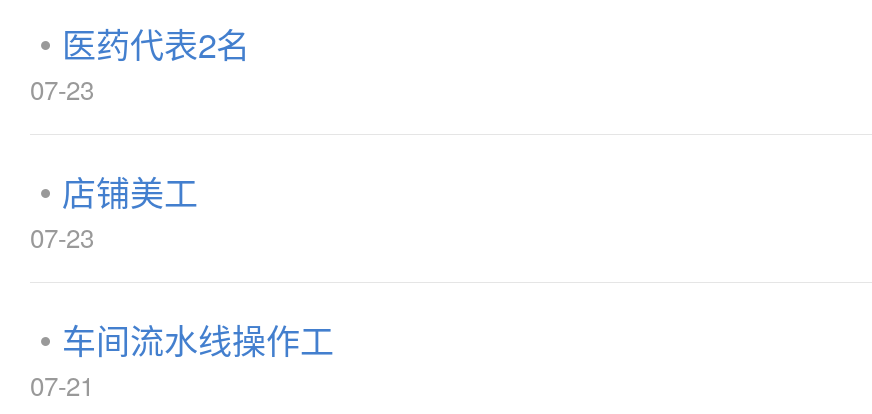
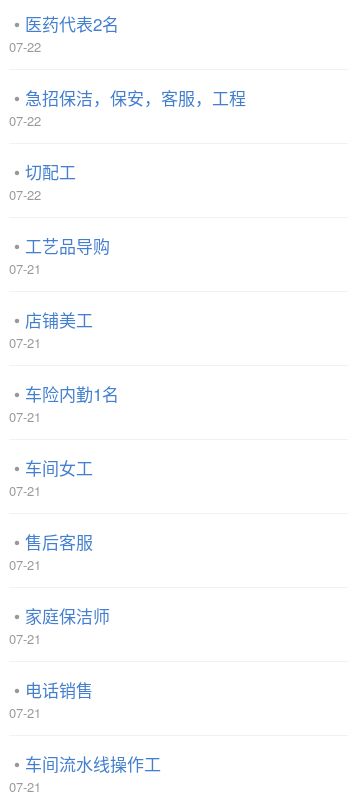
[30,70,94,108] 07-23 -> [9,37,246,278] 07-22 | 急招保洁，保安，客服，工程 | 07-22 | 切配工 | 07-22 | 工艺品导购 | 07-21
[30,218,94,256] 07-23 -> [9,333,119,722] 07-21 | 车险内勤1名 | 07-21 | 车间女工 | 07-21 | 售后客服 | 07-21 | 家庭保洁师 | 07-21 | 电话销售 | 07-21

